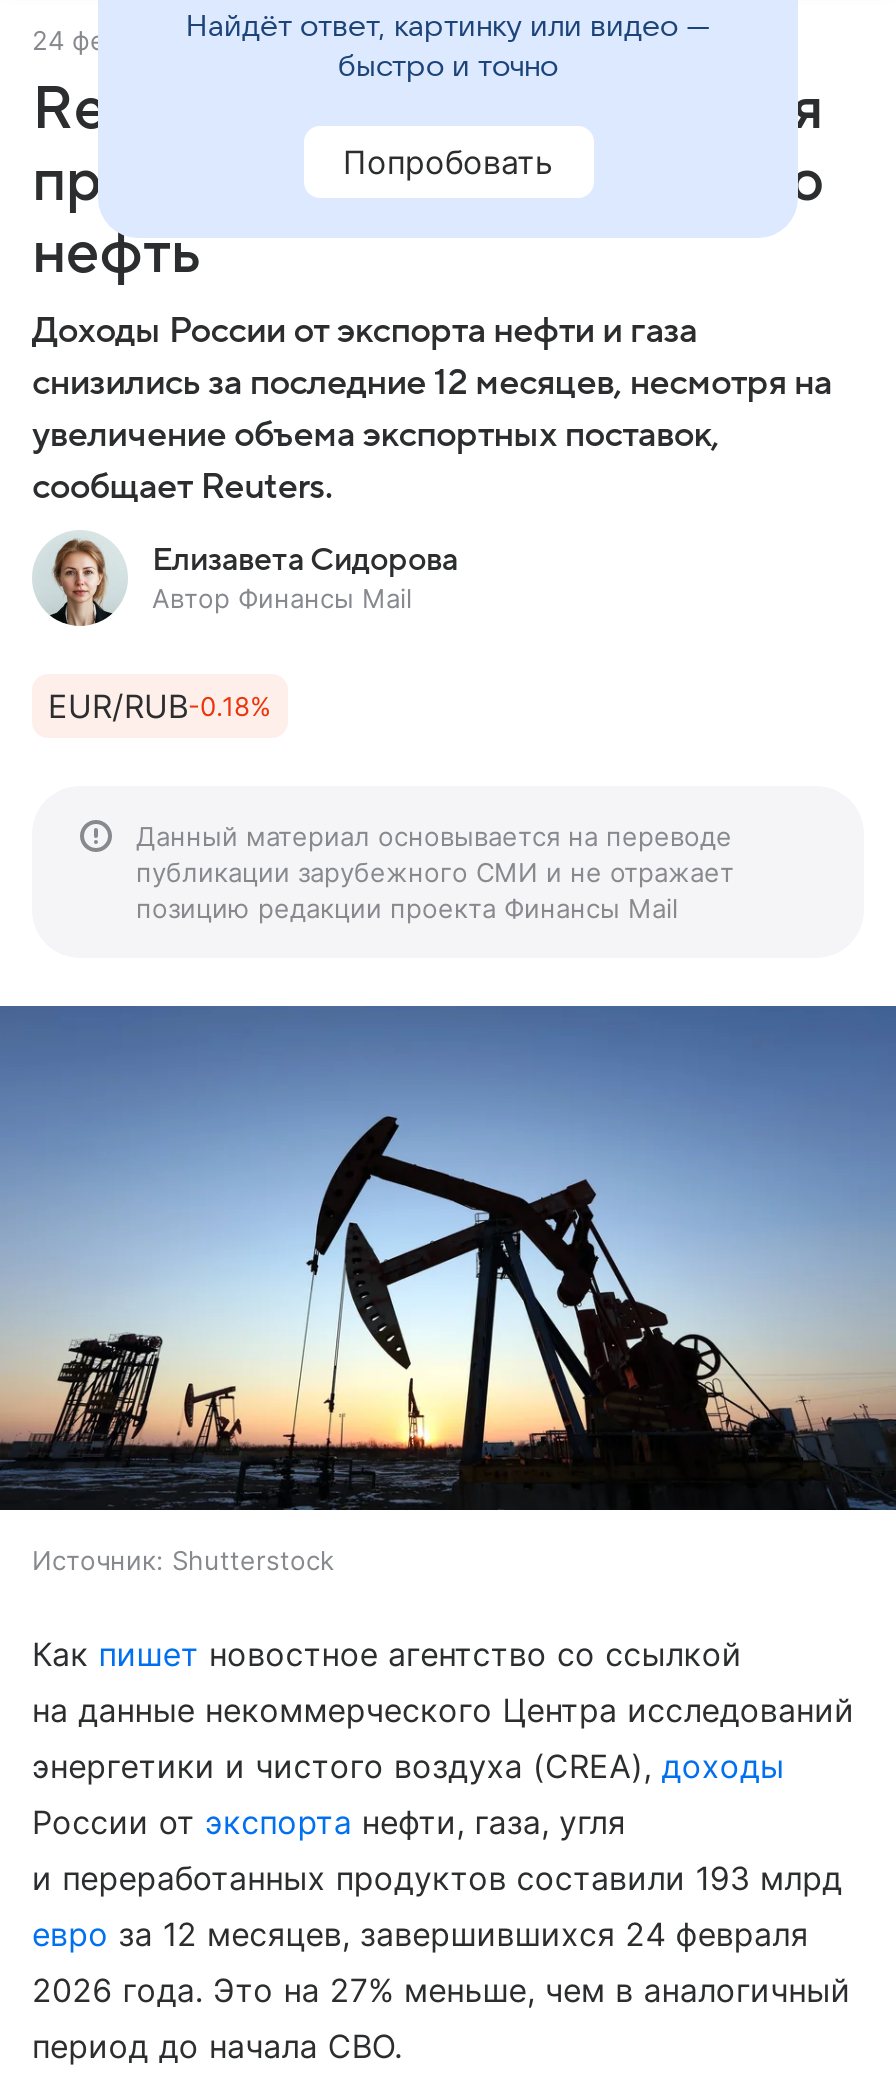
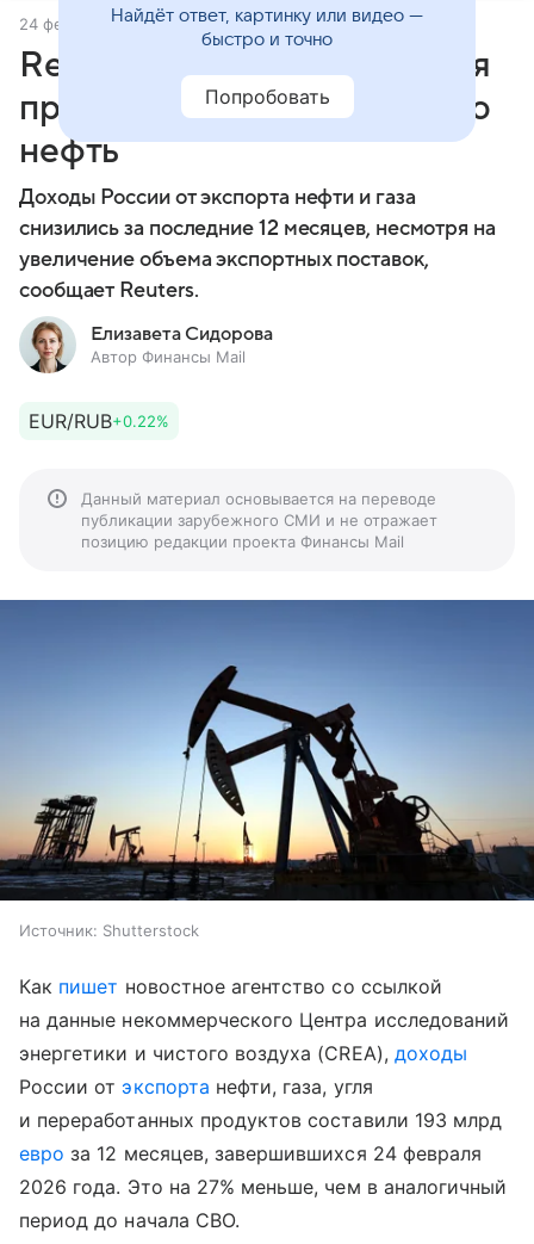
[48,686,272,726] EUR/RUB-0.18% -> [29,409,169,433] EUR/RUB+0.22%

